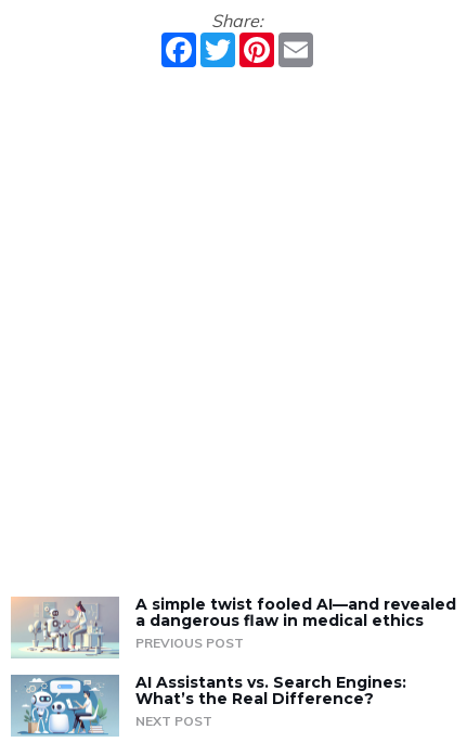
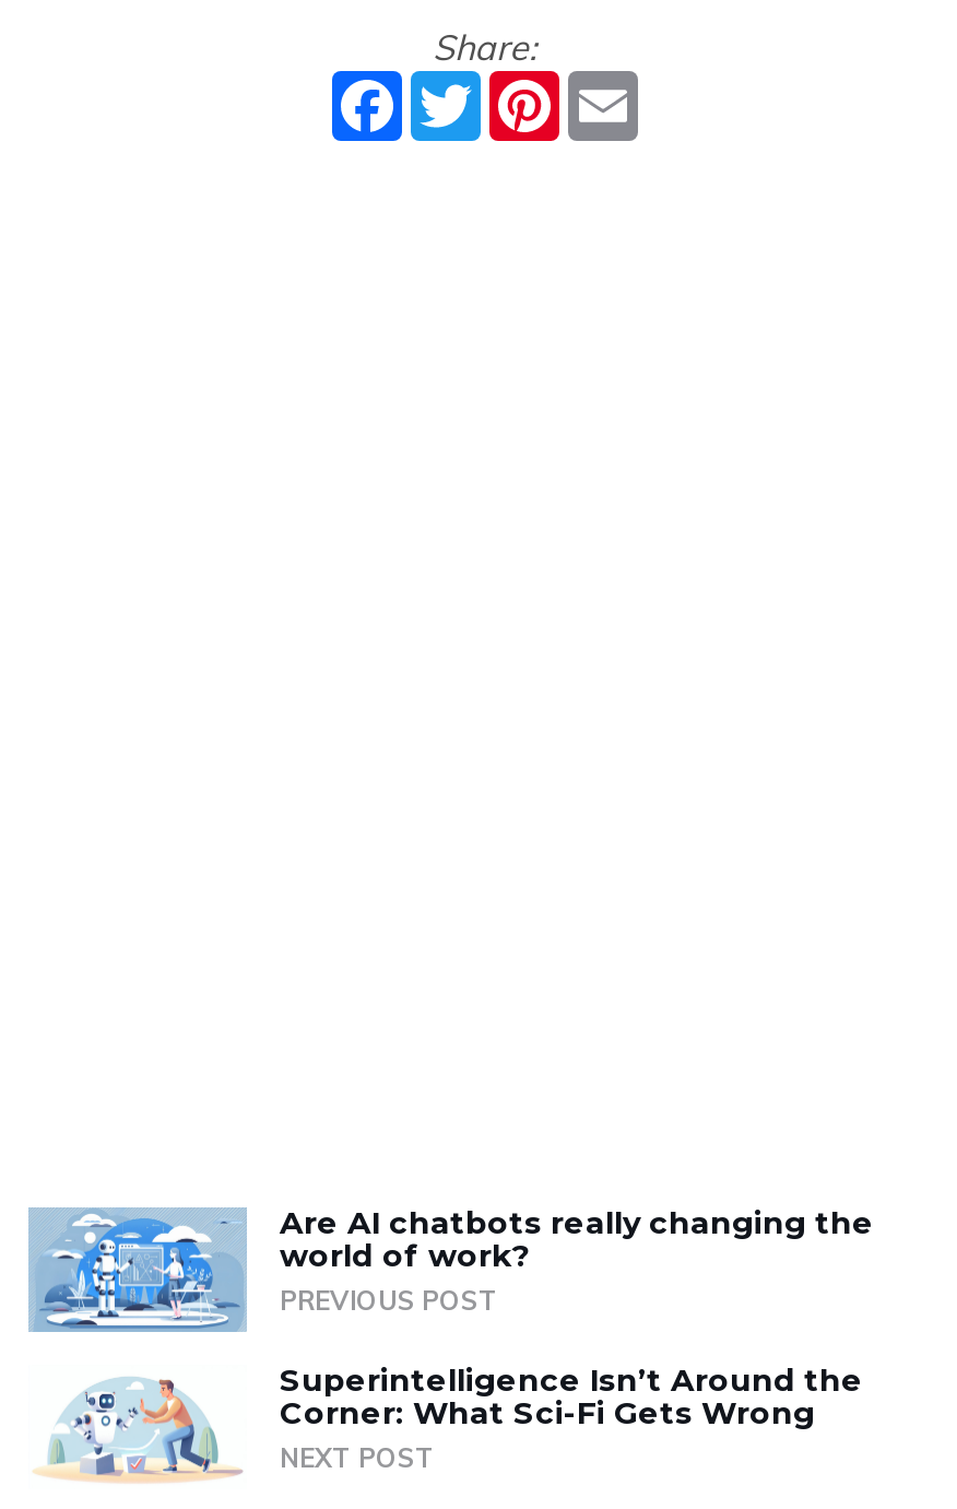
[10,594,456,657] [image] | A simple twist fooled AI—and revealed | a dangerous flaw in medical ethics -> [26,1203,874,1332] [image] | Are AI chatbots really changing the | world of work?
[10,673,406,738] [image] | AI Assistants vs. Search Engines: | What’s the Real Difference? -> [28,1361,863,1489] [image] | Superintelligence Isn’t Around the | Corner: What Sci-Fi Gets Wrong

